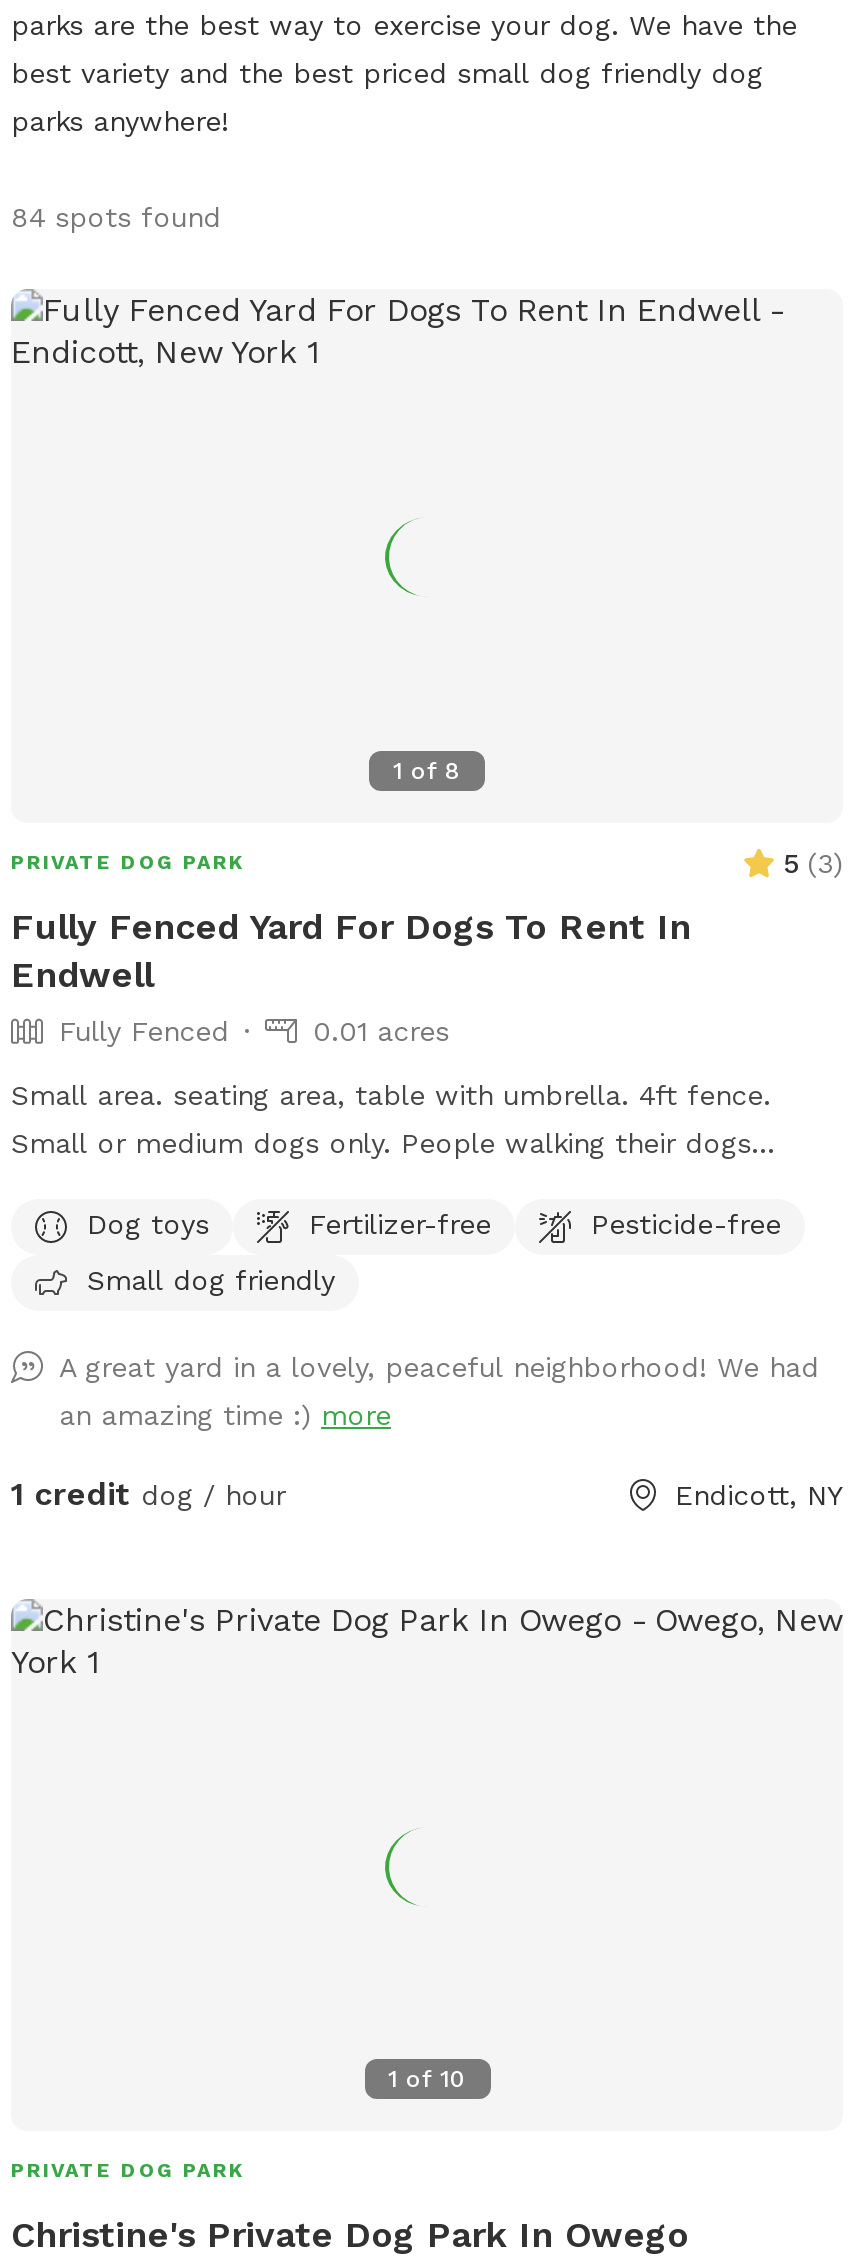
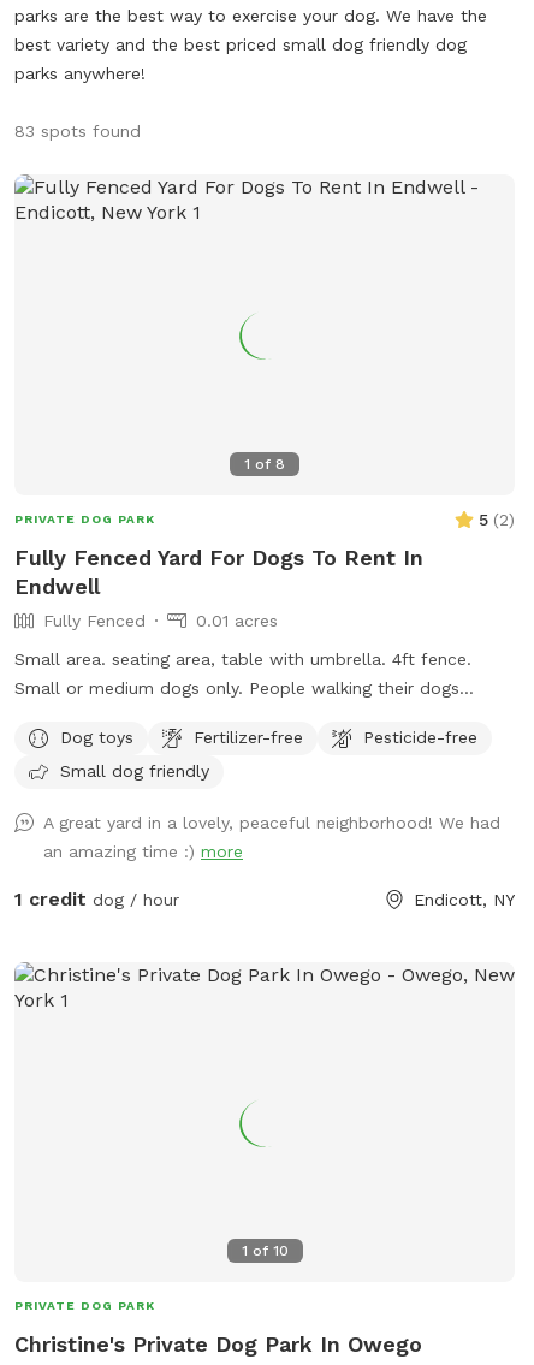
[11,201,221,233] 84 spots found -> [14,121,141,141] 83 spots found
[783,847,843,879] 5 (3) -> [479,510,515,529] 5 (2)

